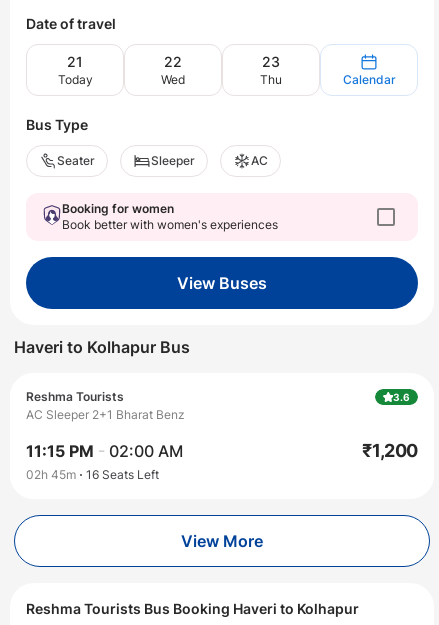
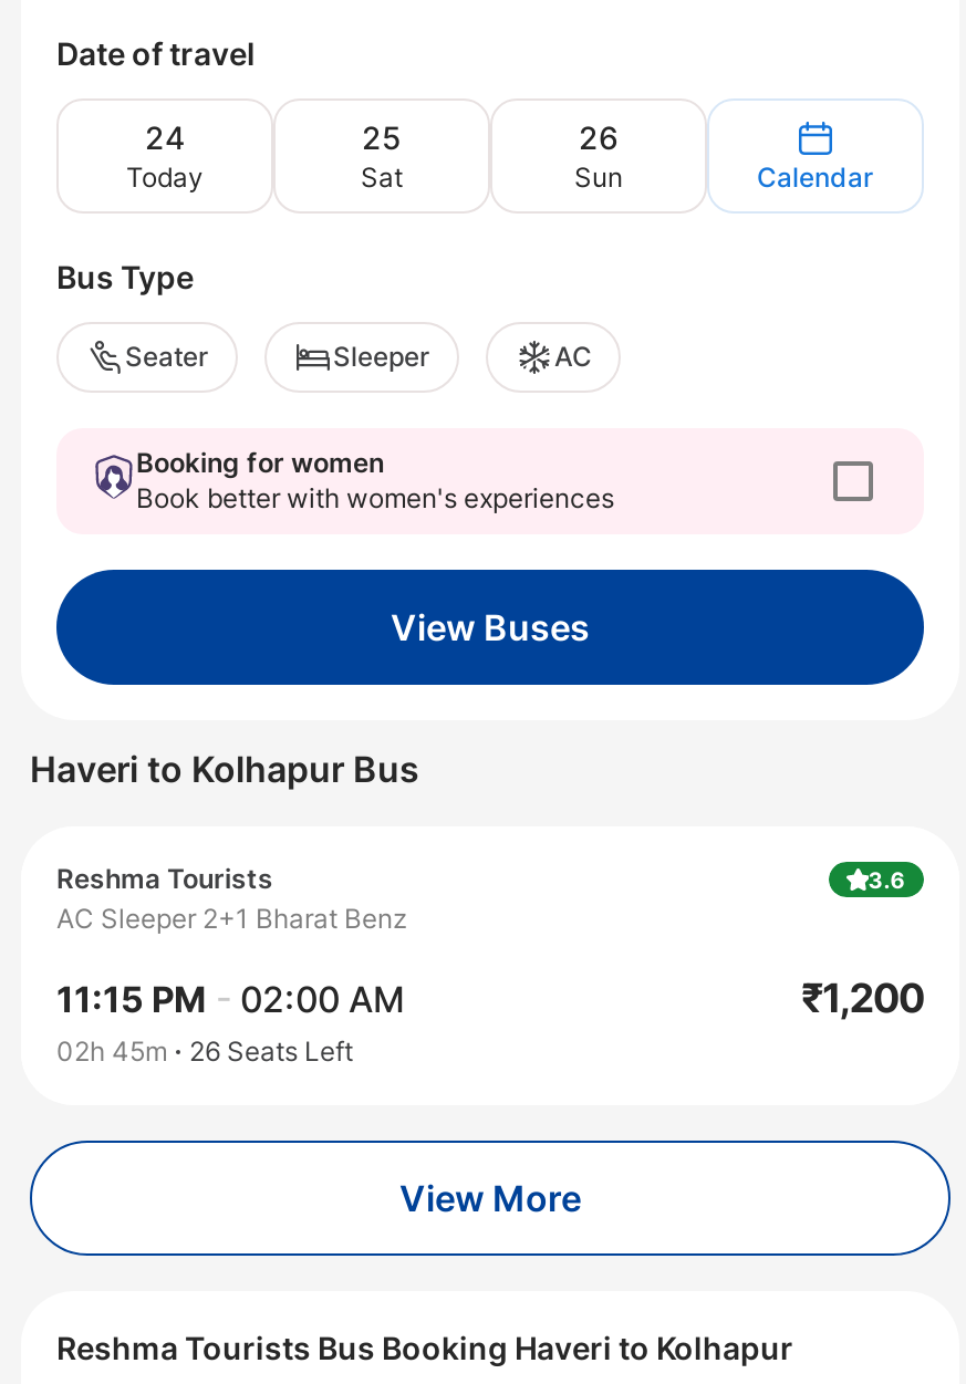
[67,53,83,70] 21 -> [145,118,185,156] 24
[161,53,185,87] 22 | Wed -> [361,118,403,194] 25 | Sat
[260,53,282,87] 23 | Thu -> [574,118,623,194] 26 | Sun
[26,467,159,482] 02h 45m 16 Seats Left -> [56,1034,353,1068] 02h 45m 26 Seats Left

